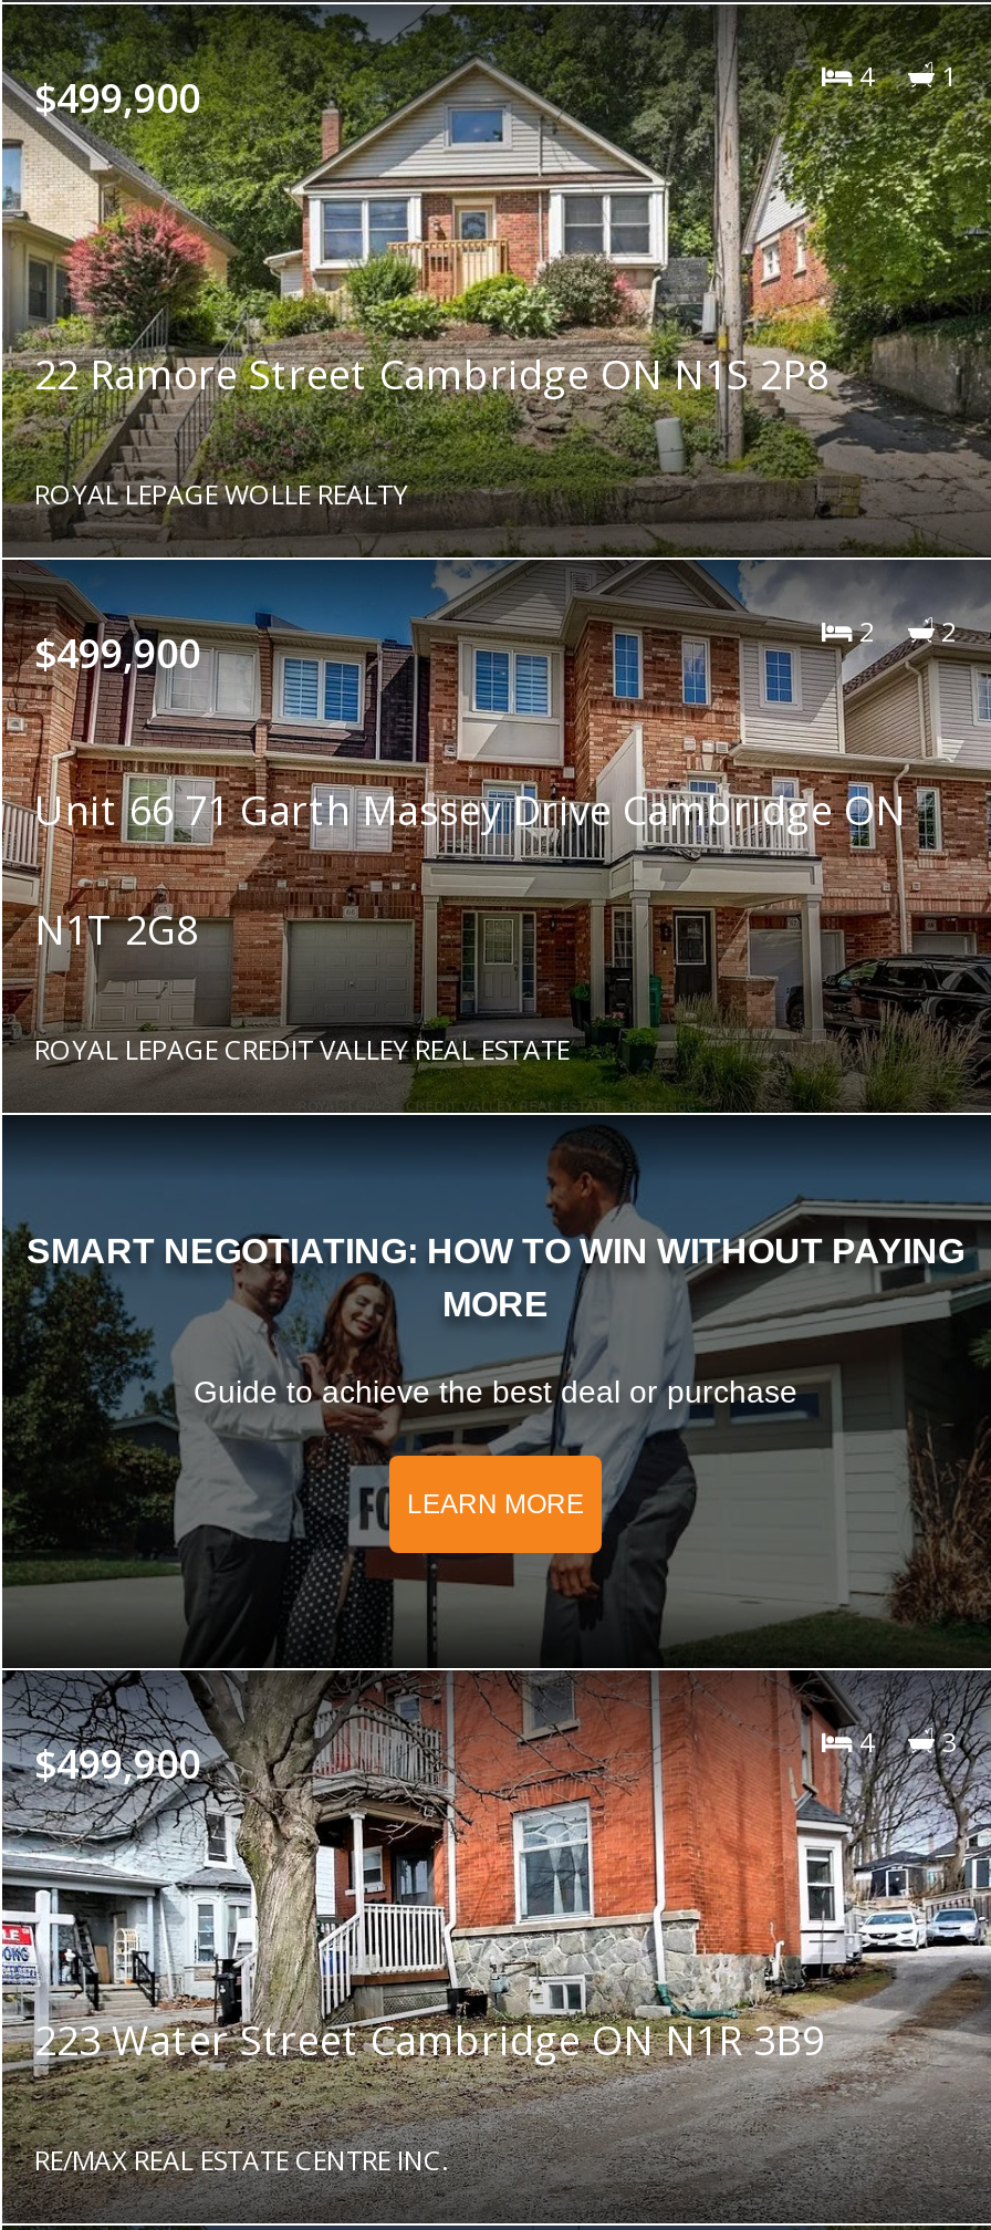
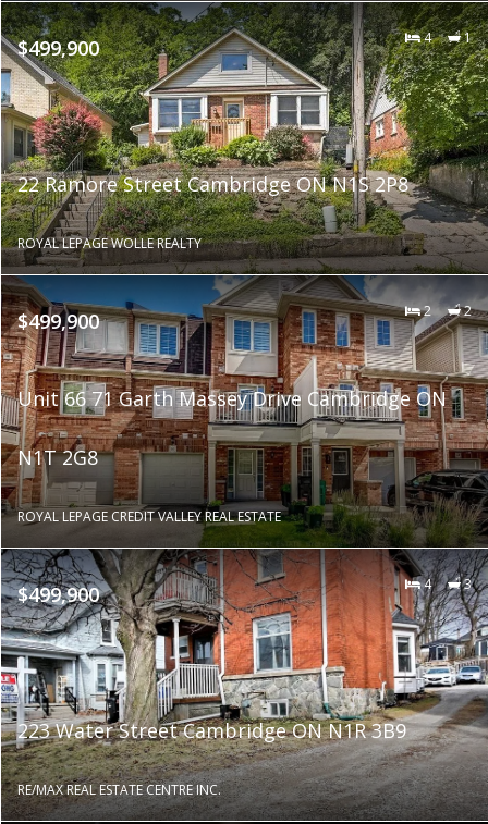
[7,1115,984,1521] [image] | SMART NEGOTIATING: HOW TO WIN WITHOUT PAYING | MORE | Guide to achieve the best deal or purchase | LEARN MORE -> none
[7,1285,984,1666] [image] -> none

